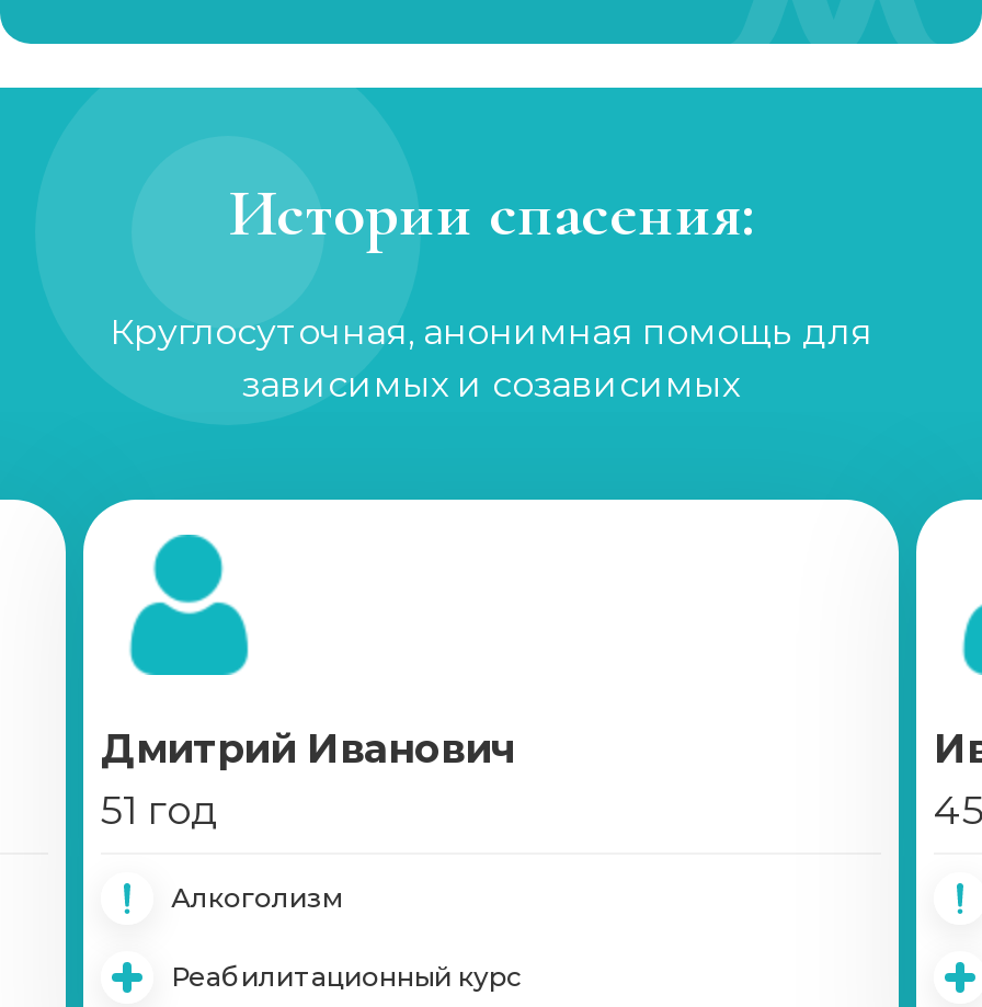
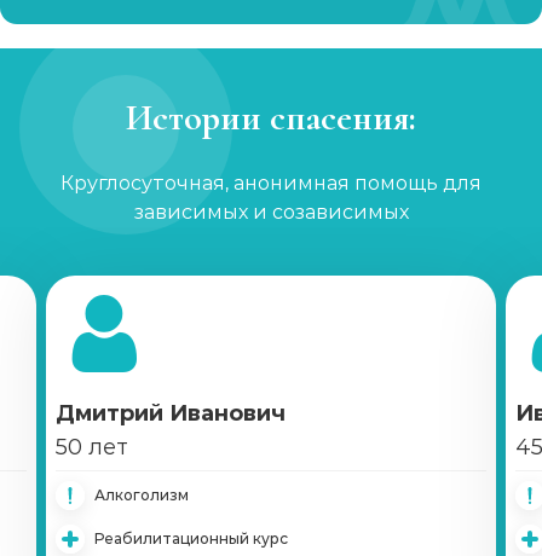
[101,787,219,835] 51 год -> [56,434,128,461] 50 лет

